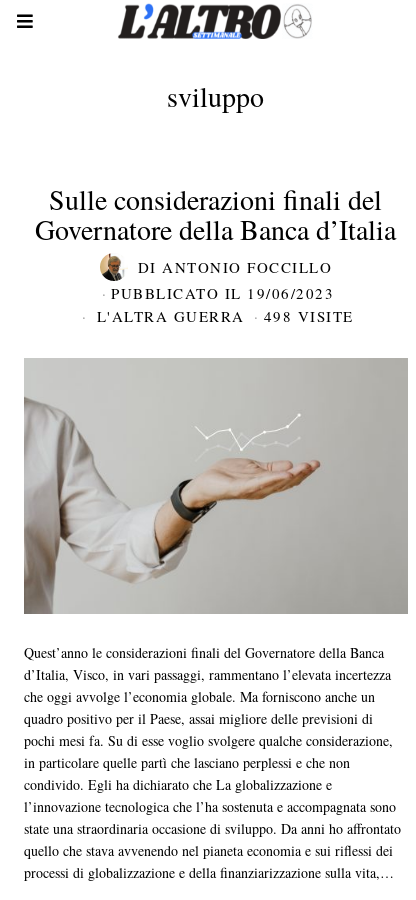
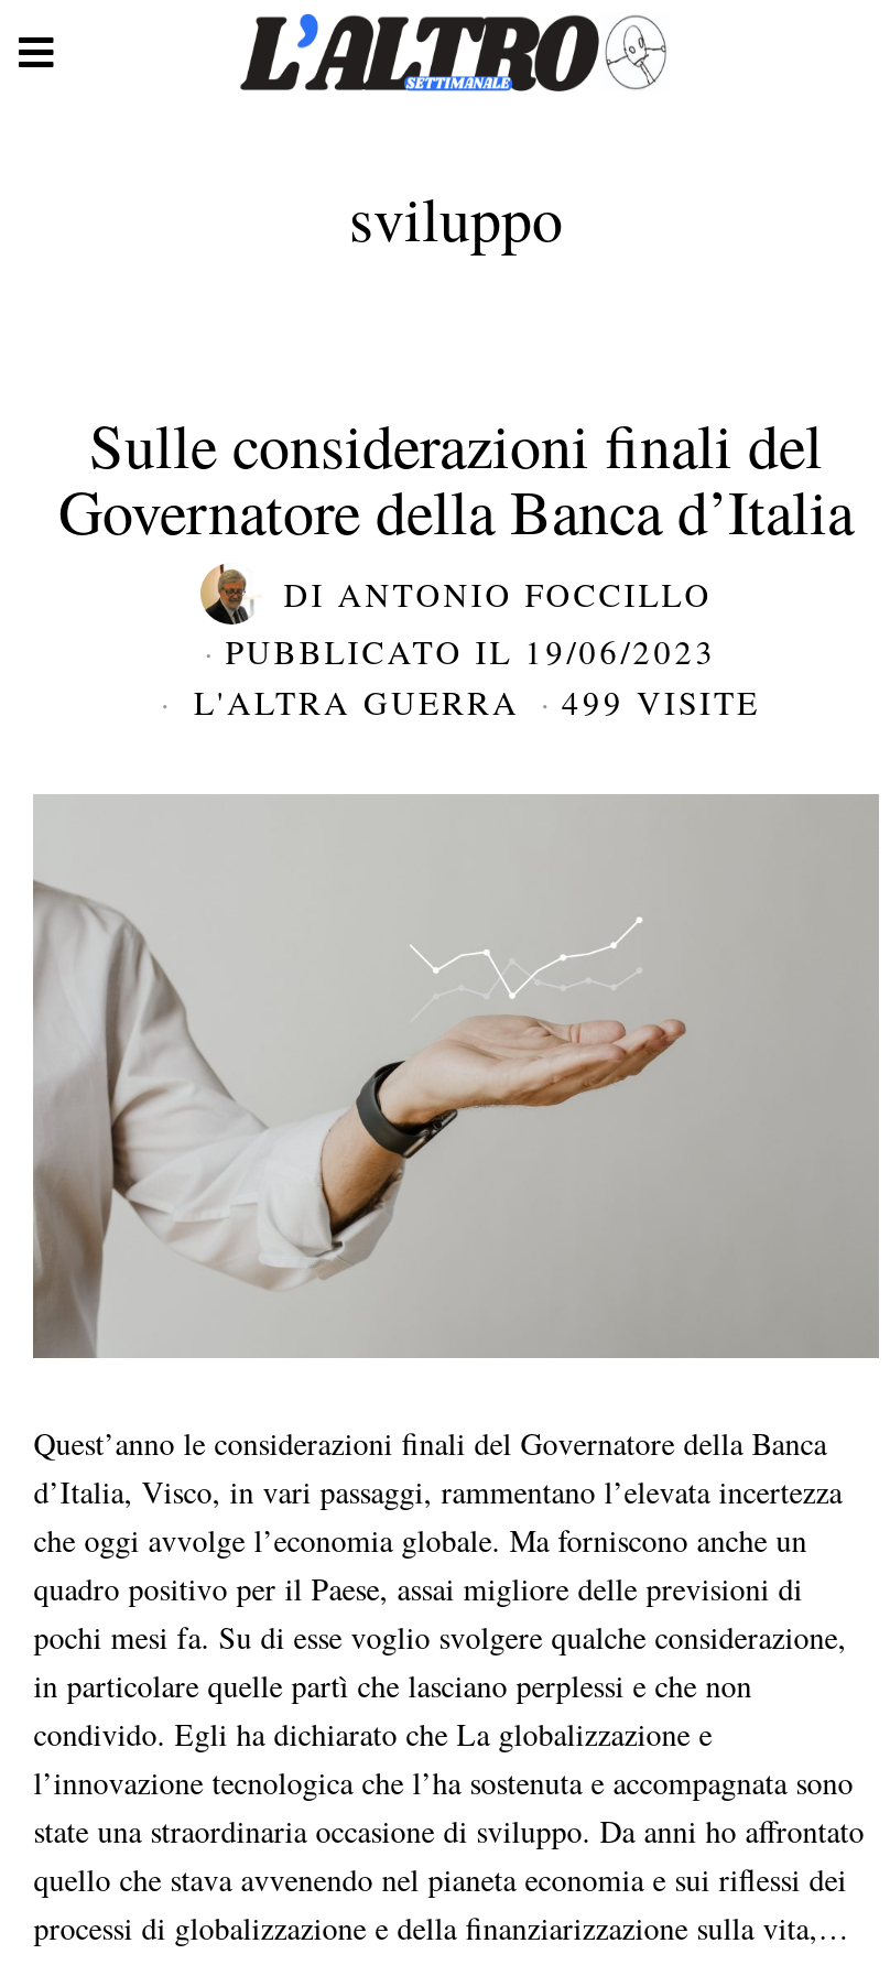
[97,306,354,326] L'ALTRA GUERRA 498 VISITE -> [194,680,760,724] L'ALTRA GUERRA 499 VISITE

